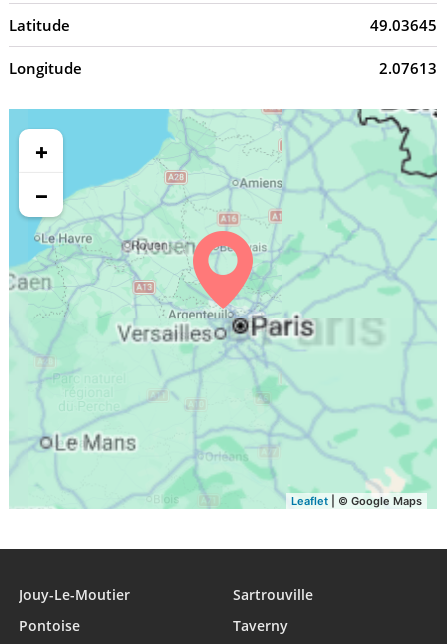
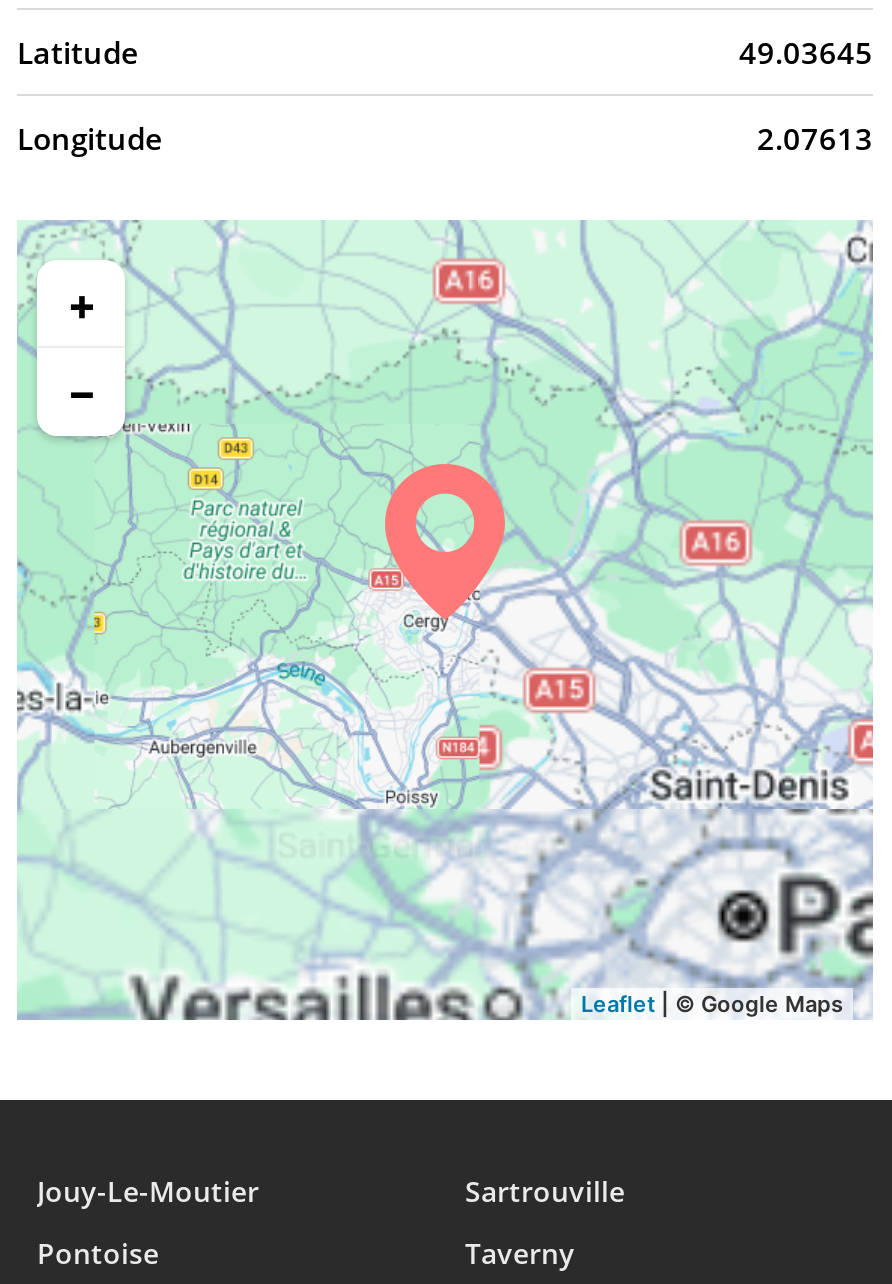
[9,108,438,509] [image] -> [17,220,875,1022] [image]

